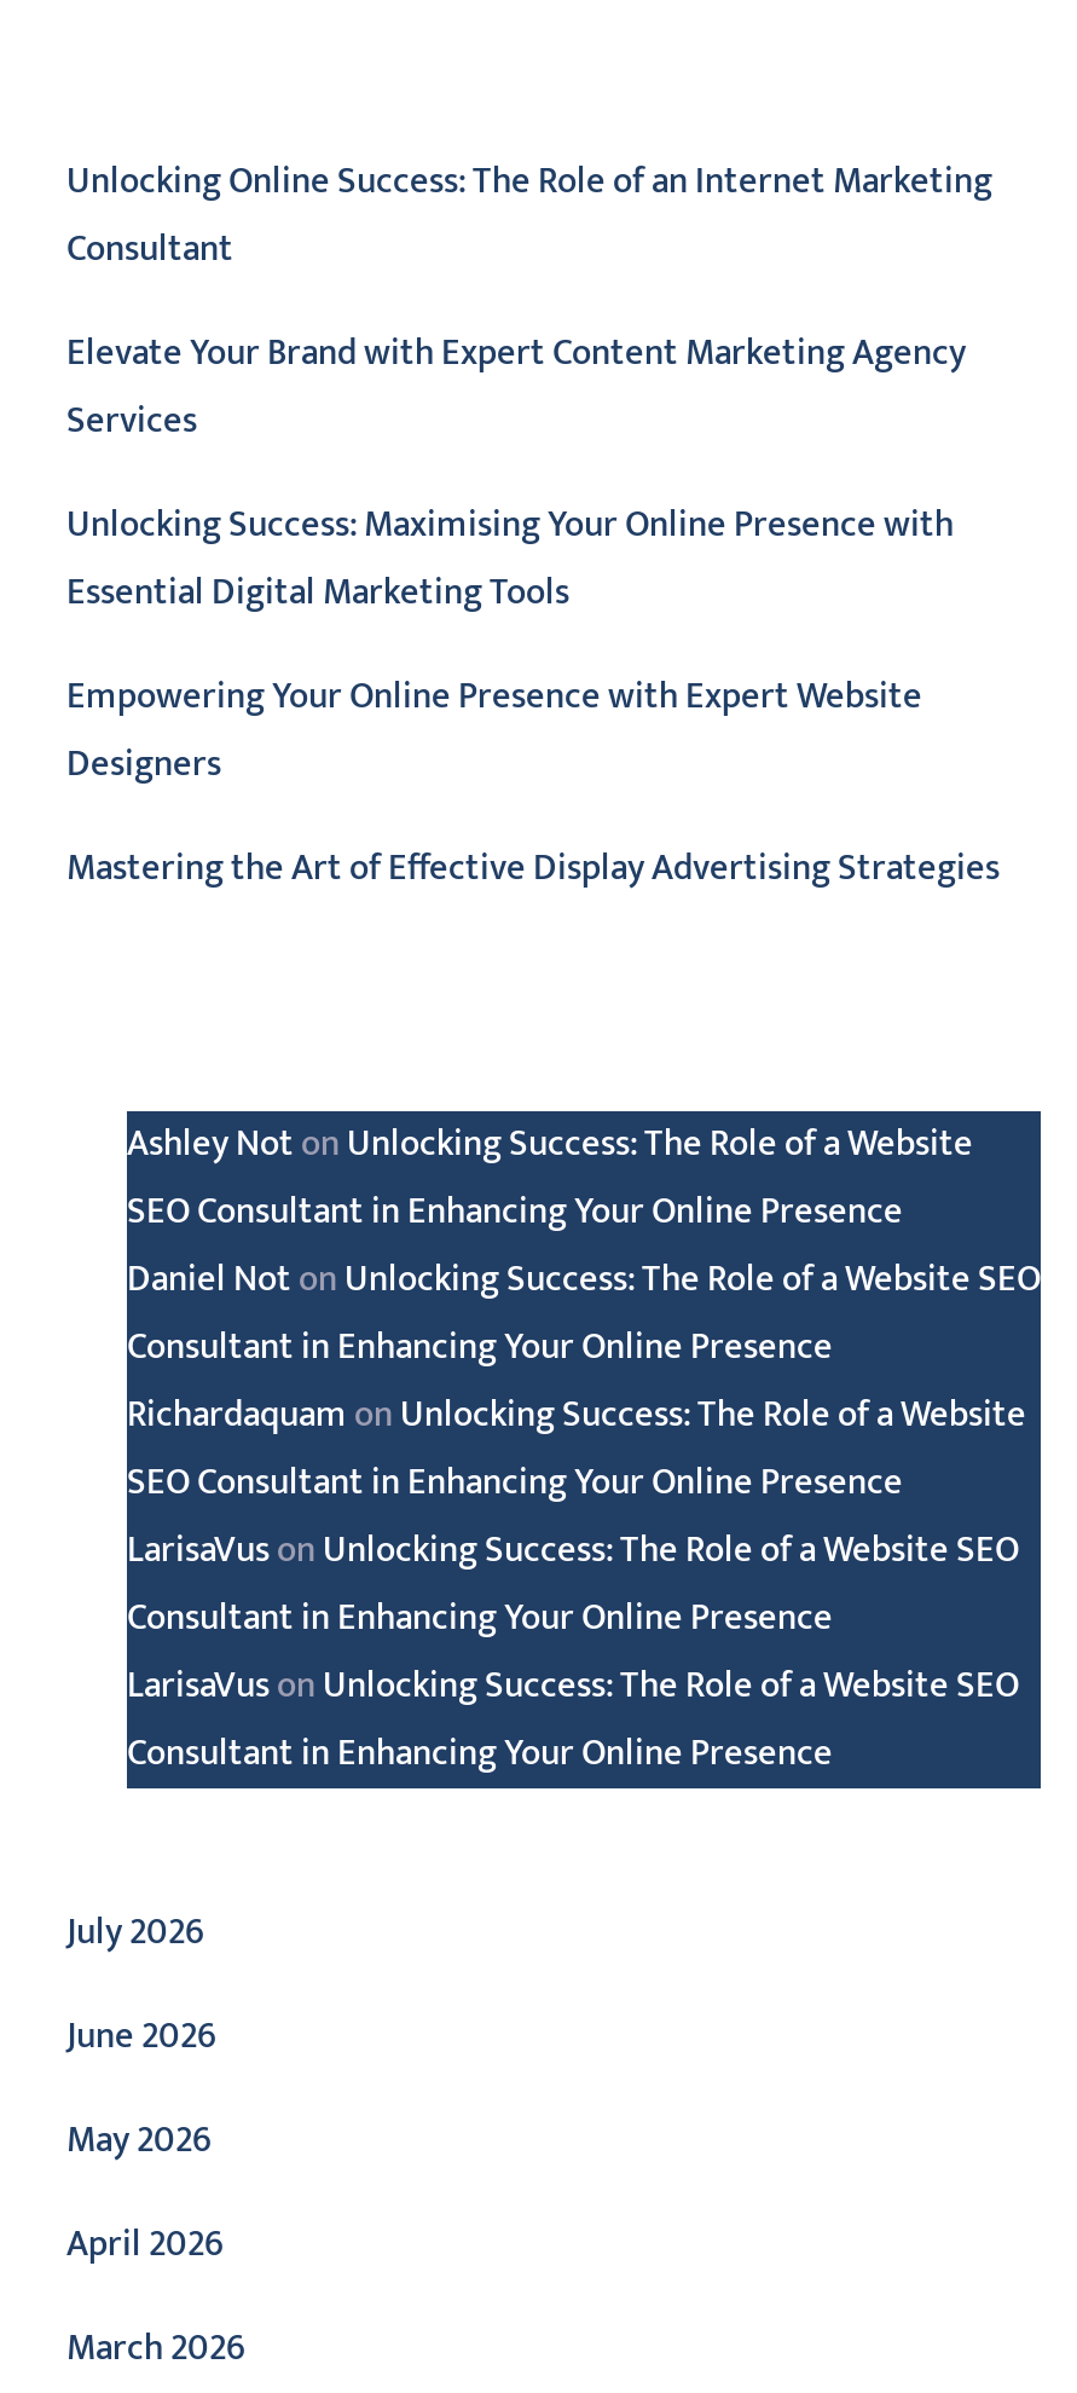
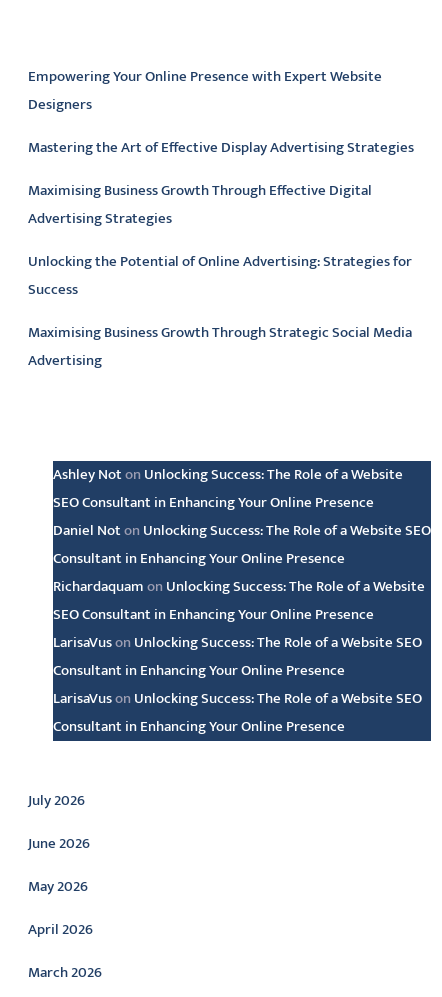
[66,150,992,622] Unlocking Online Success: The Role of an Internet Marketing | Consultant | Elevate Your Brand with Expert Content Marketing Agency | Services | Unlocking Success: Maximising Your Online Presence with | Essential Digital Marketing Tools -> none
moved [66,665,1000,897] -> [28,64,414,160]: Empowering Your Online Presence with Expert Website | Designers | Mastering the Art of Effective Display Advertising Strategies
none -> [28,178,412,373] Maximising Business Growth Through Effective Digital | Advertising Strategies | Unlocking the Potential of Online Advertising: Strategies for | Success | Maximising Business Growth Through Strategic Social Media | Advertising

